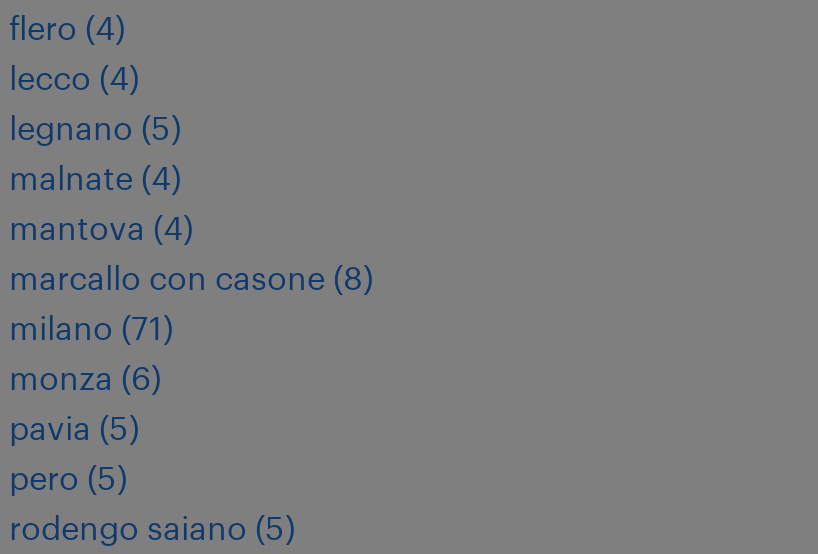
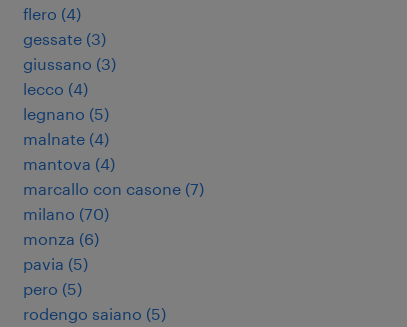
none -> [23,29,116,73] gessate (3) | giussano (3)
[9,259,373,297] marcallo con casone (8) -> [23,179,204,198] marcallo con casone (7)
[9,309,173,347] milano (71) -> [23,204,109,223] milano (70)

